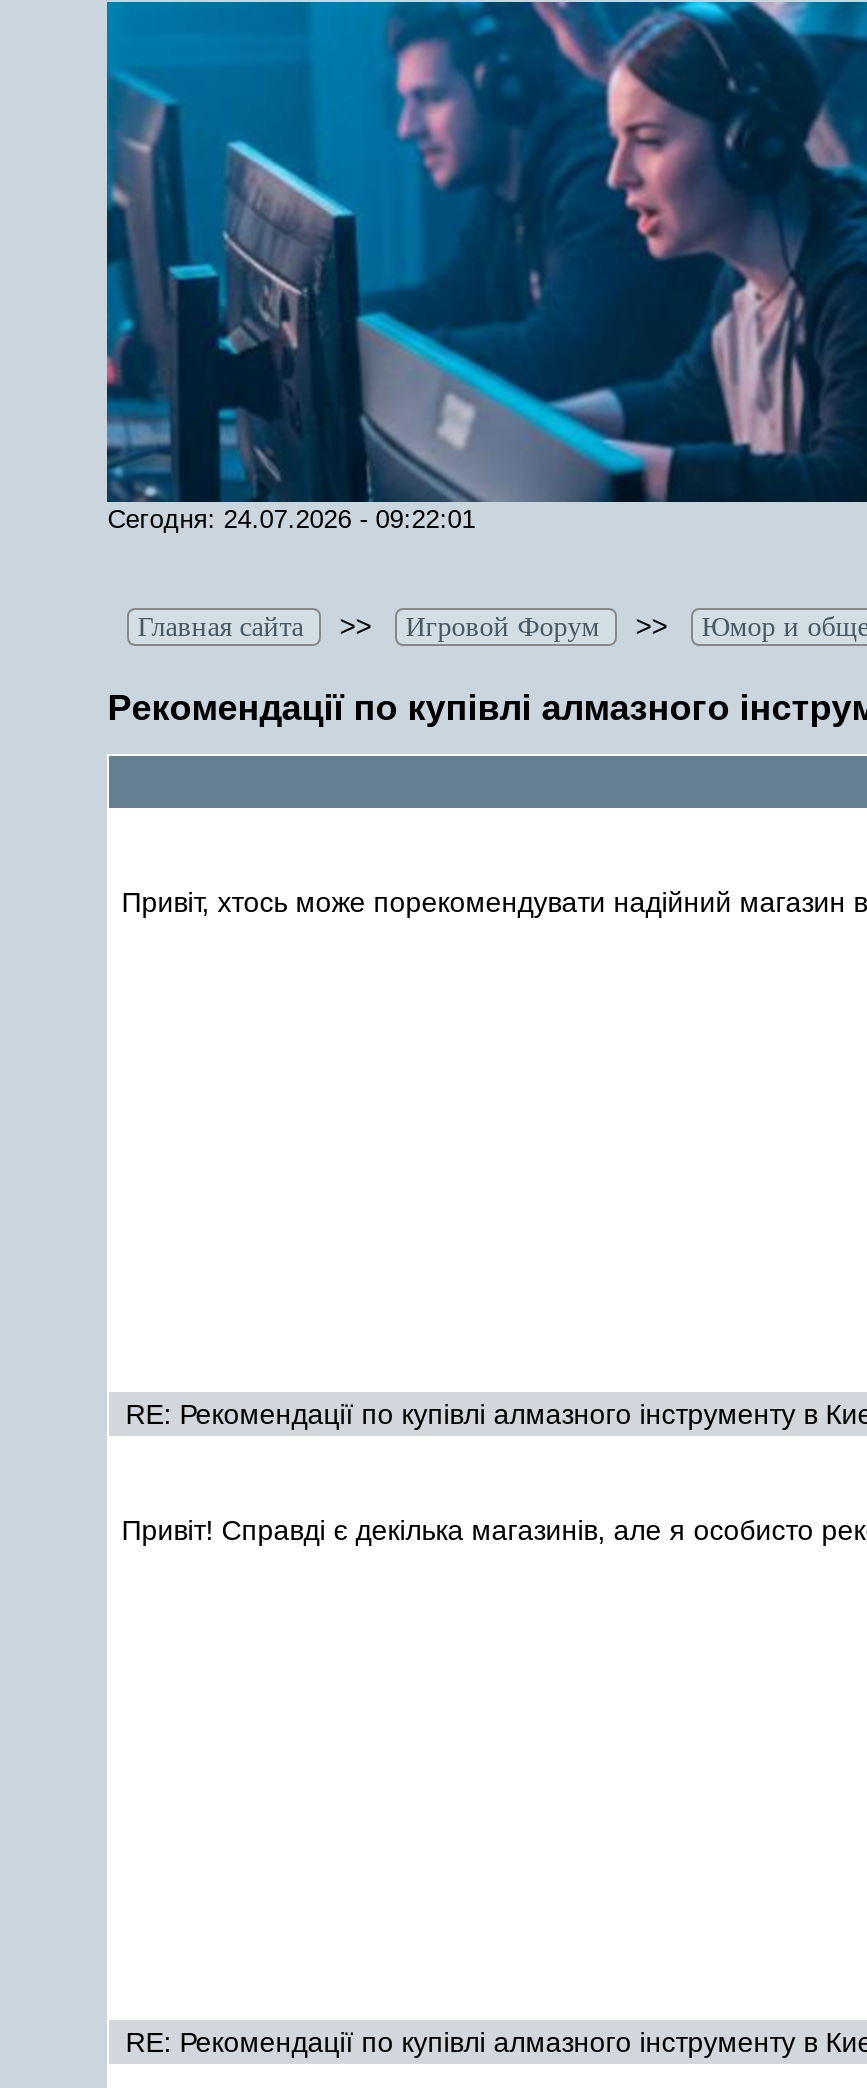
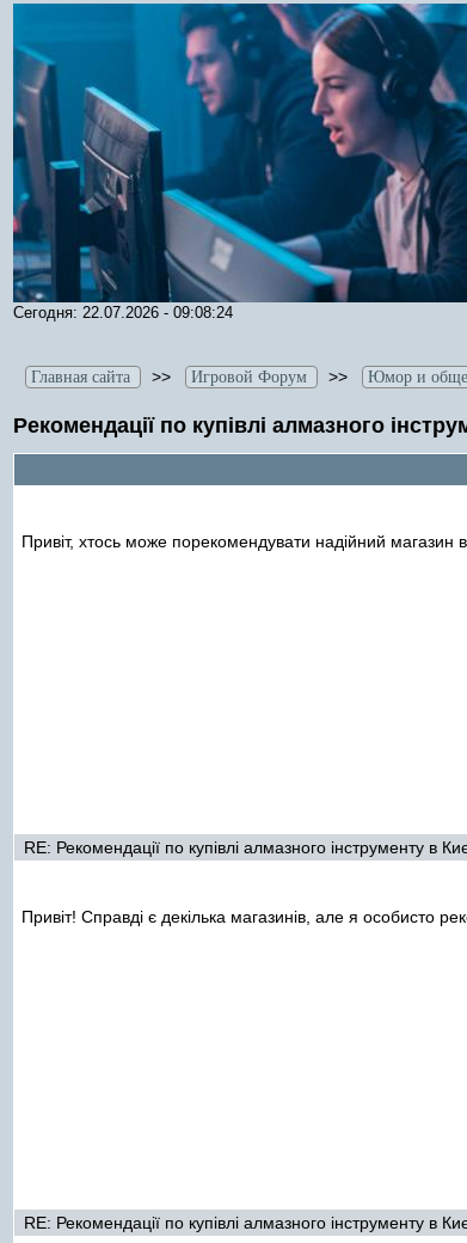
[107,504,475,534] Сегодня: 24.07.2026 - 09:22:01 -> [13,304,233,322] Сегодня: 22.07.2026 - 09:08:24

